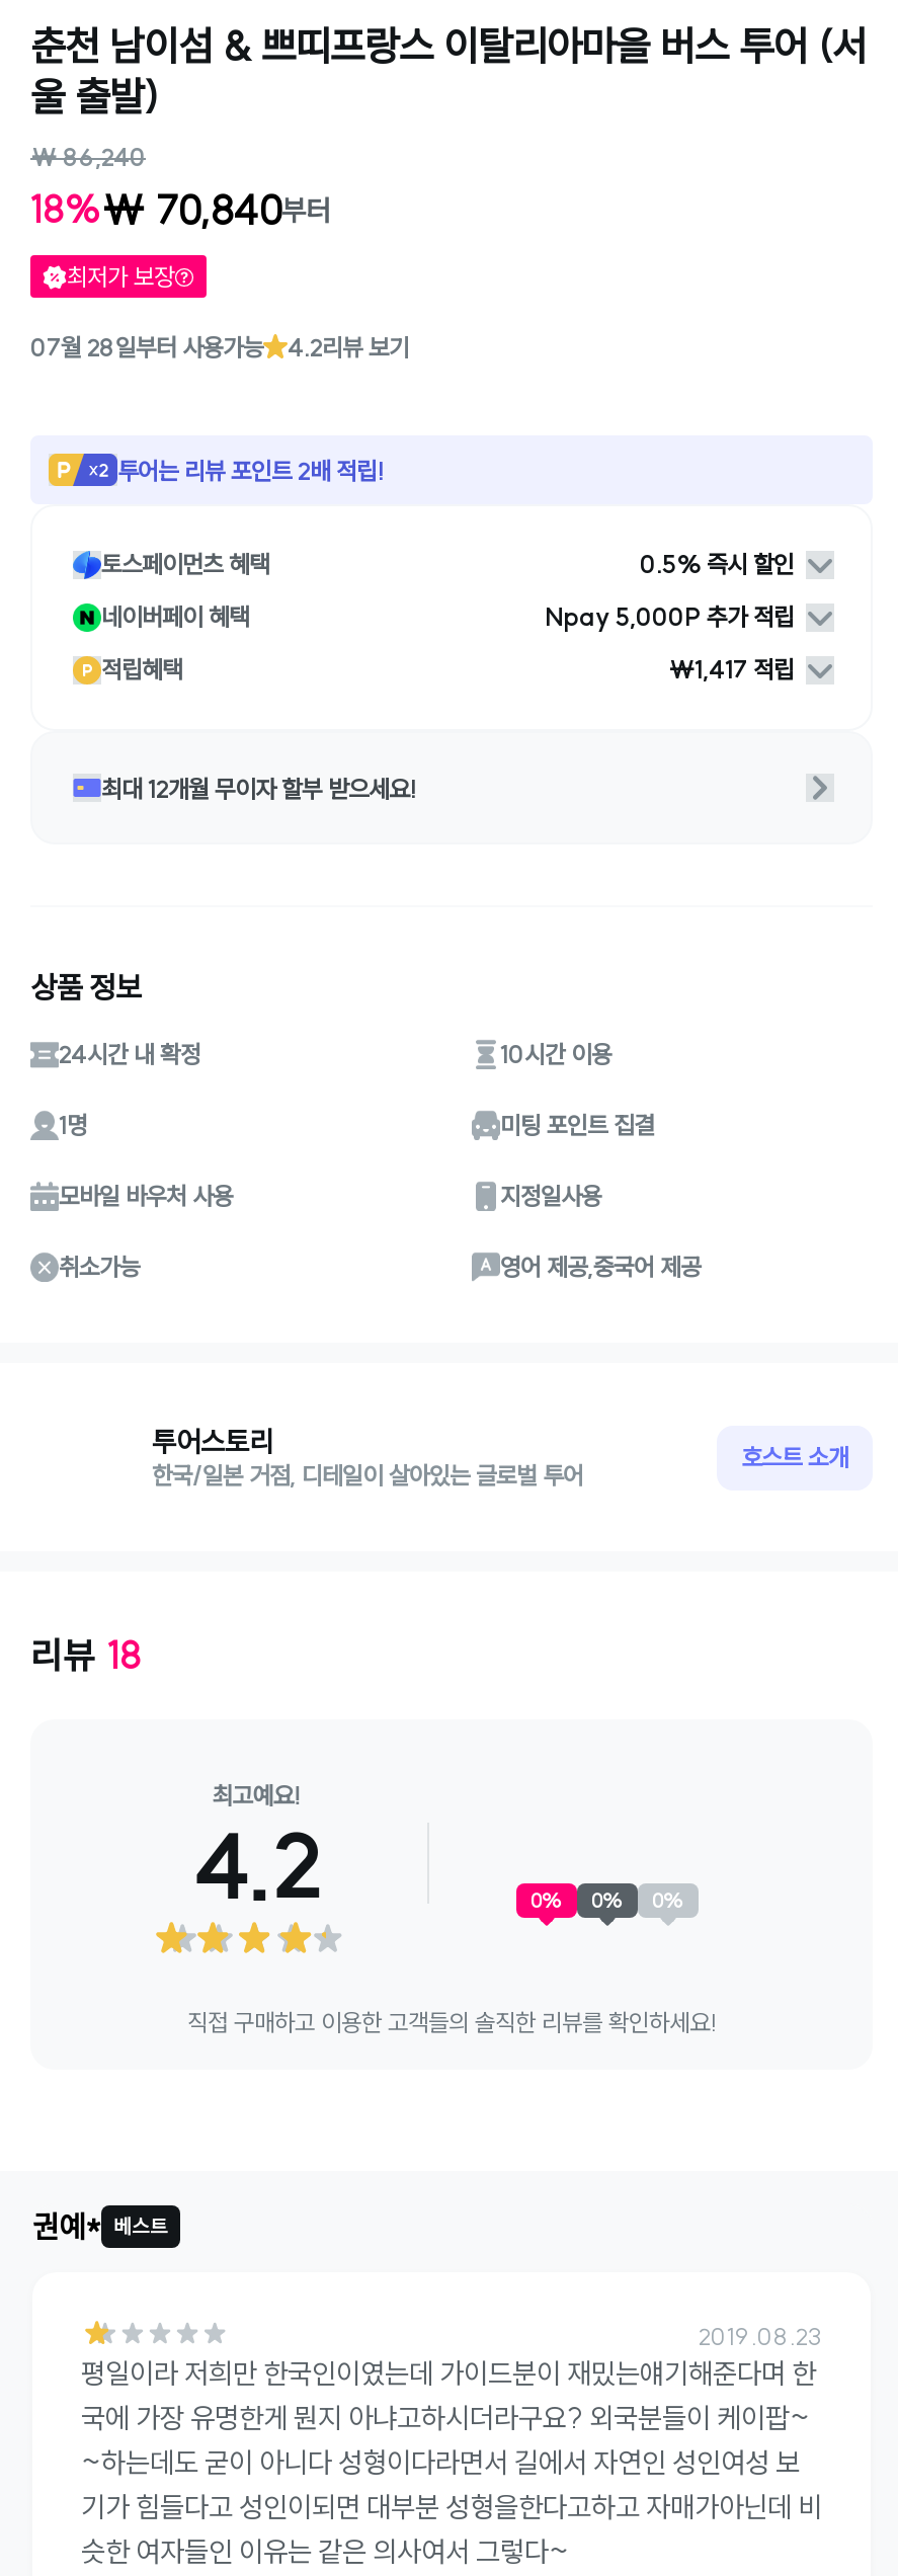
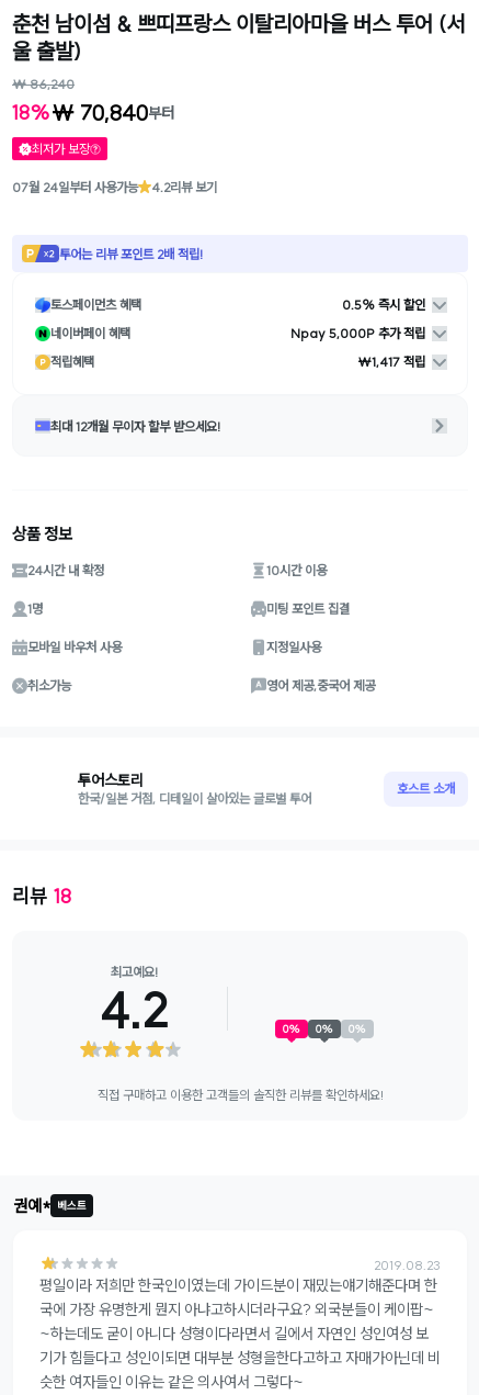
[30,331,263,361] 07월 28일부터 사용가능 -> [12,178,138,195] 07월 24일부터 사용가능

